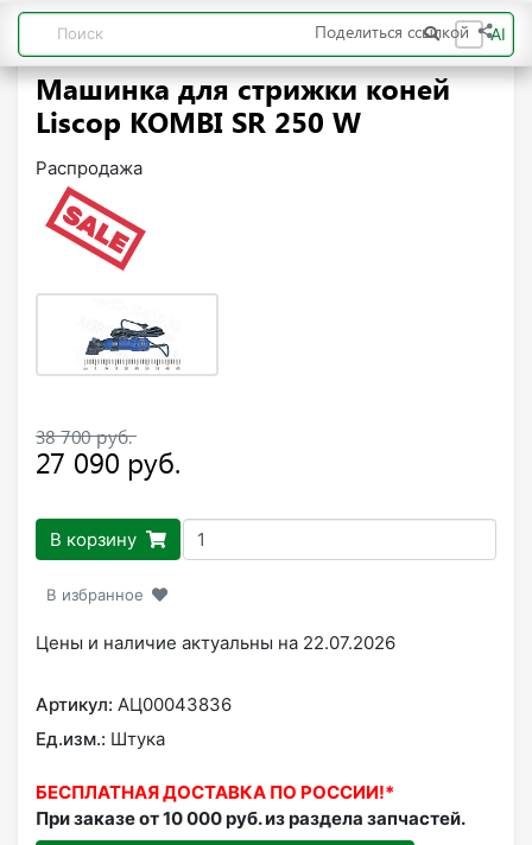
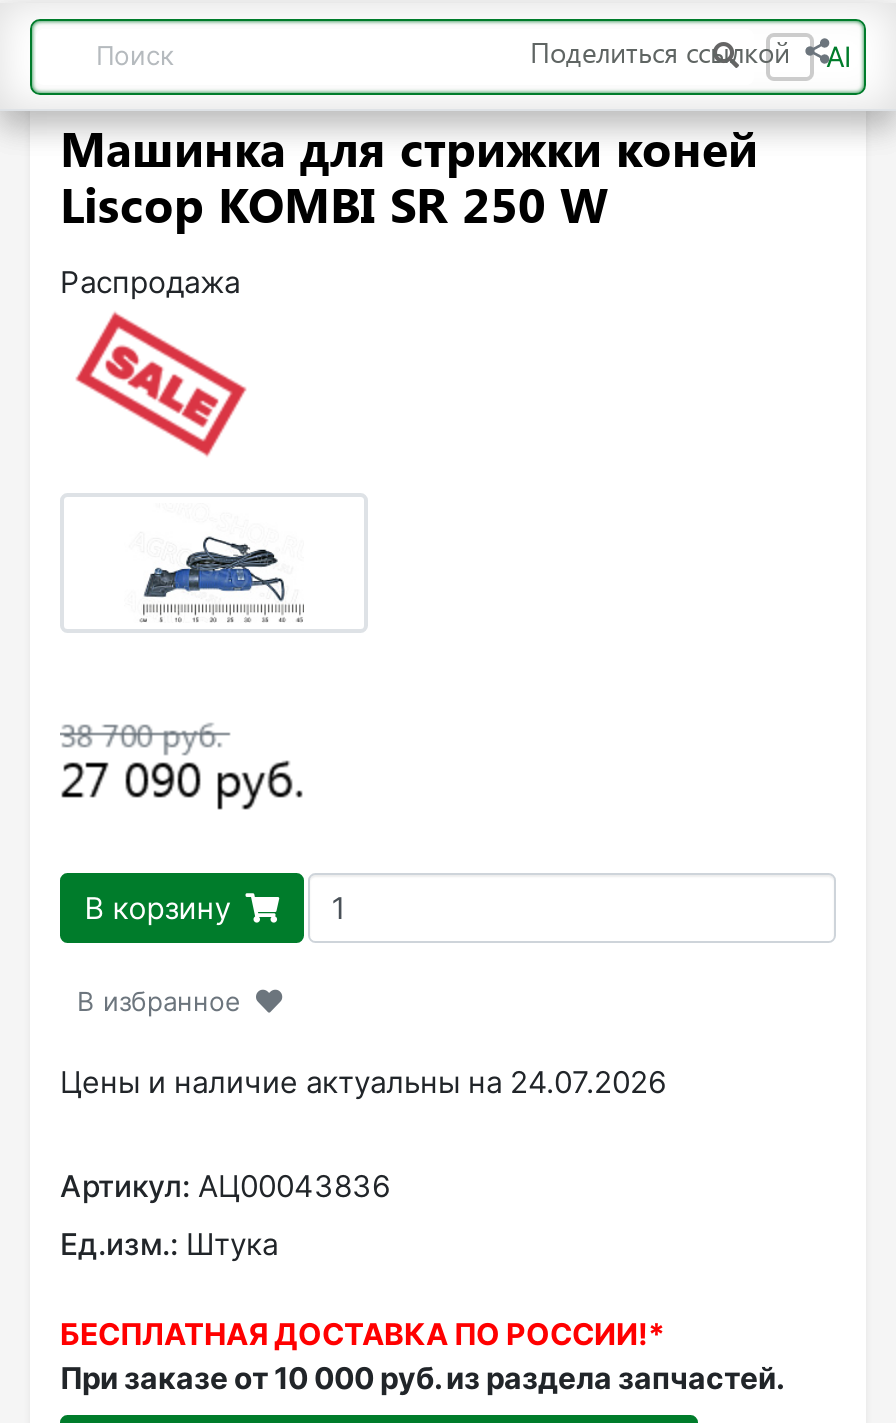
[36,631,395,654] Цены и наличие актуальны на 22.07.2026 -> [60,1063,666,1101] Цены и наличие актуальны на 24.07.2026

